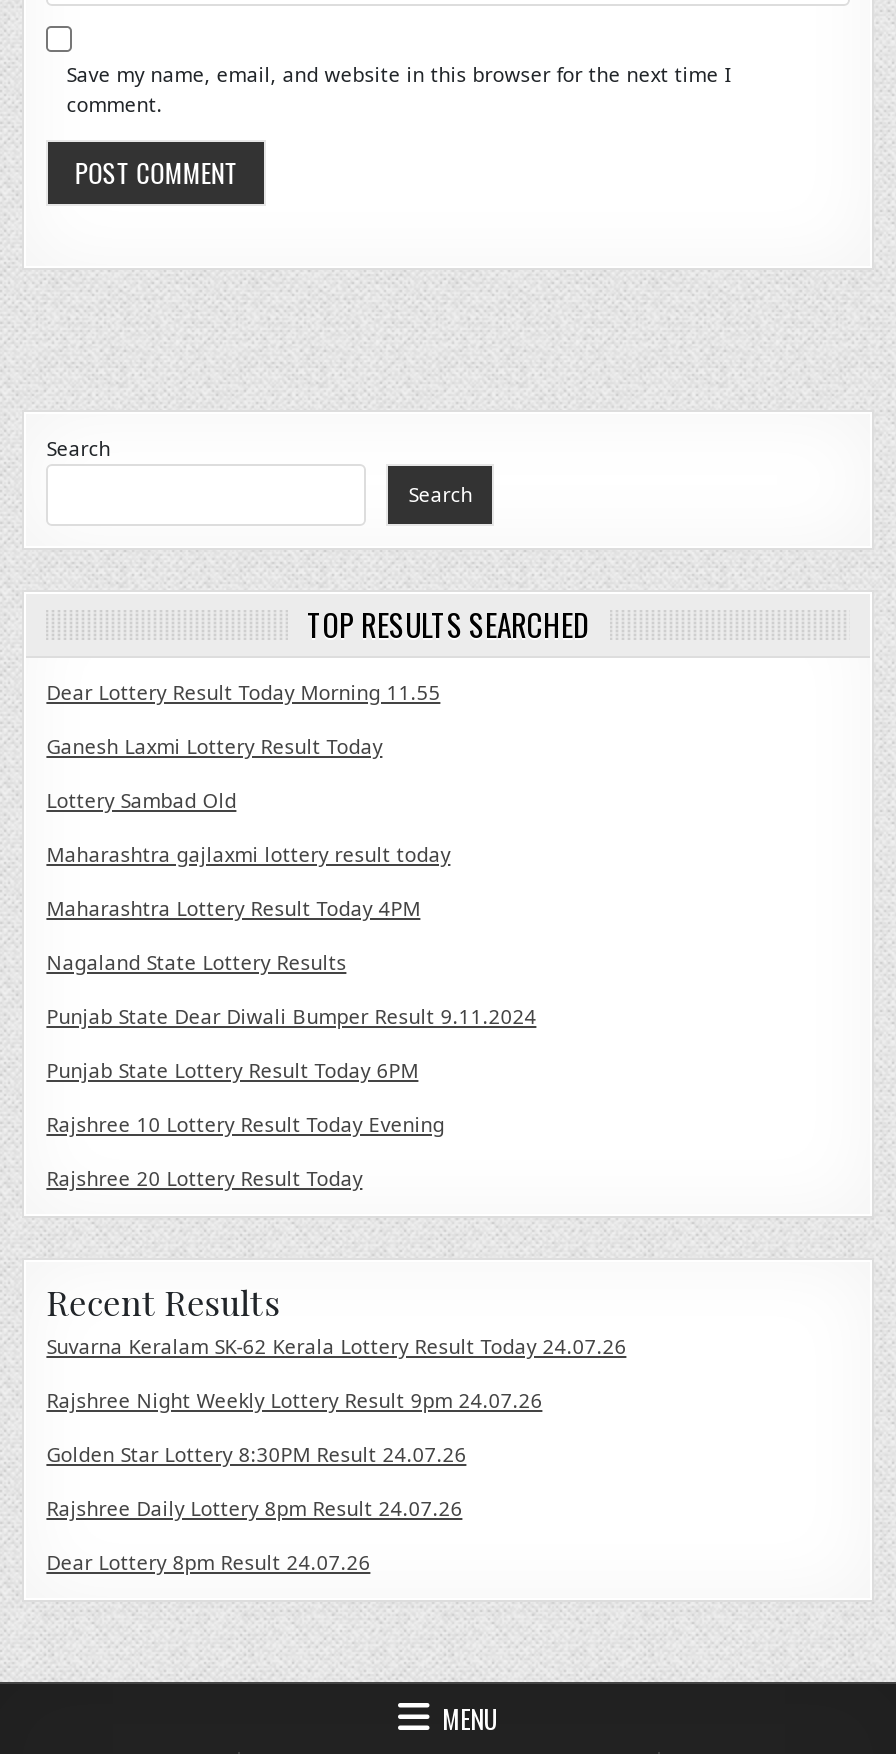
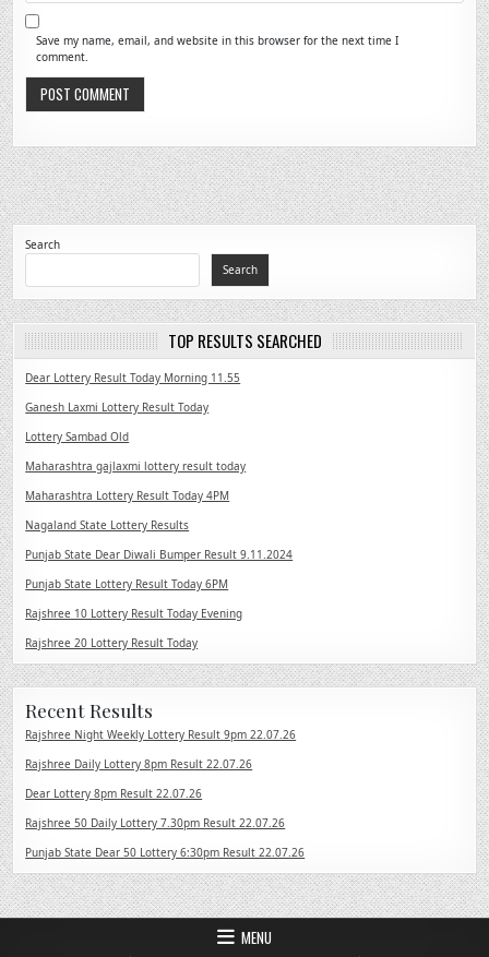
[46,1332,626,1360] Suvarna Keralam SK-62 Kerala Lottery Result Today 24.07.26 -> [25,727,296,742] Rajshree Night Weekly Lottery Result 9pm 22.07.26
[46,1386,542,1414] Rajshree Night Weekly Lottery Result 9pm 24.07.26 -> [25,756,252,771] Rajshree Daily Lottery 8pm Result 22.07.26
[46,1440,466,1468] Golden Star Lottery 8:30PM Result 24.07.26 -> [25,786,202,801] Dear Lottery 8pm Result 22.07.26
[46,1494,462,1522] Rajshree Daily Lottery 8pm Result 24.07.26 -> [25,815,285,830] Rajshree 50 Daily Lottery 7.30pm Result 22.07.26
[46,1548,370,1576] Dear Lottery 8pm Result 24.07.26 -> [25,845,305,860] Punjab State Dear 50 Lottery 6:30pm Result 22.07.26

